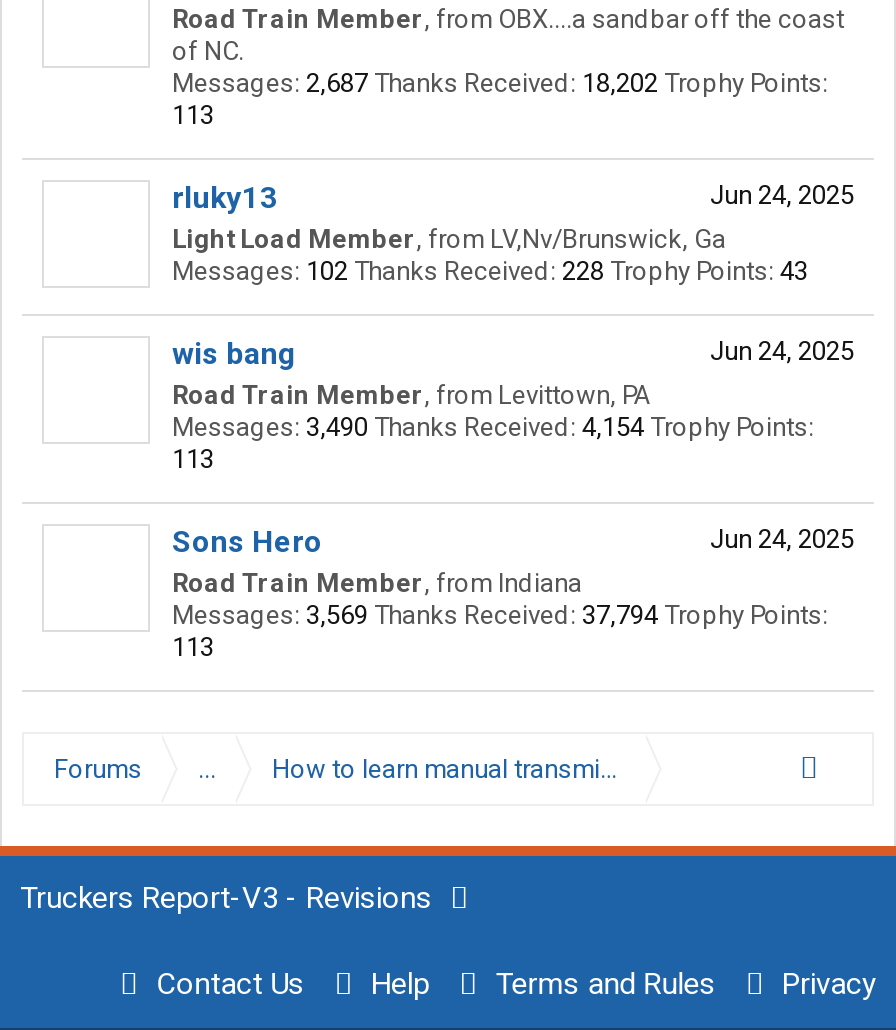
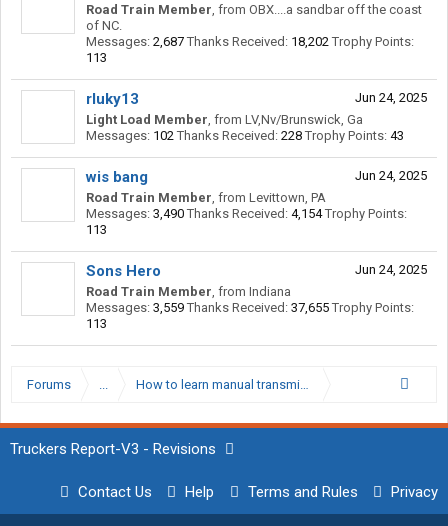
[172,600,828,630] Messages: 3,569 Thanks Received: 37,794 Trophy Points: -> [86,300,414,315] Messages: 3,559 Thanks Received: 37,655 Trophy Points:

